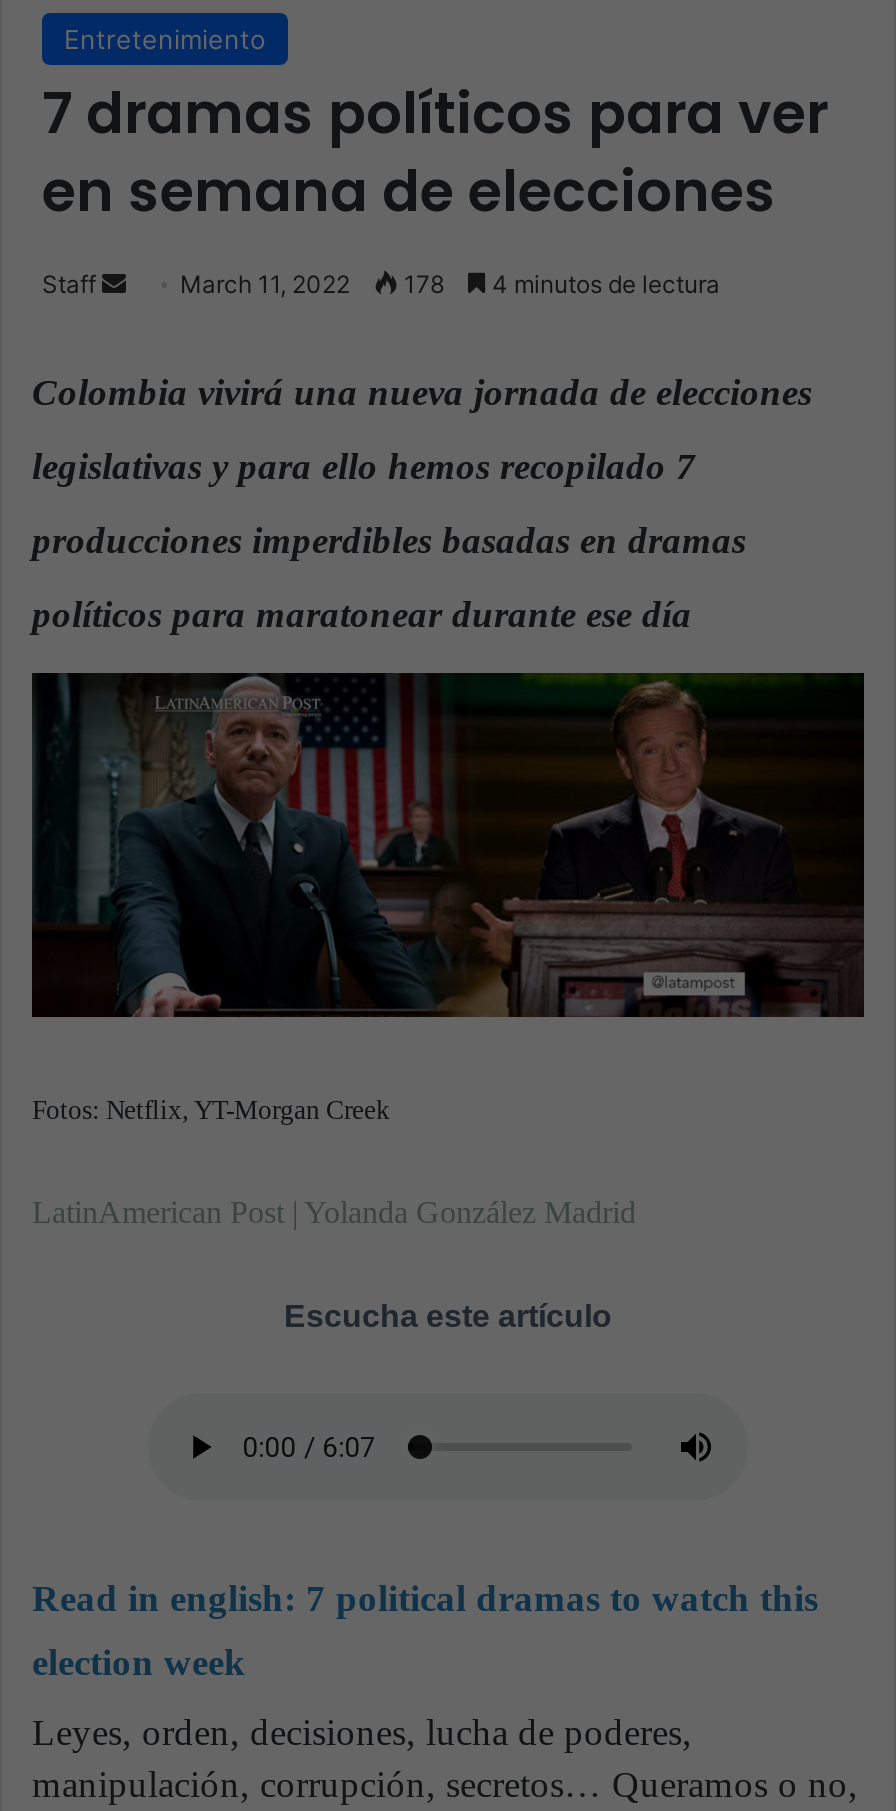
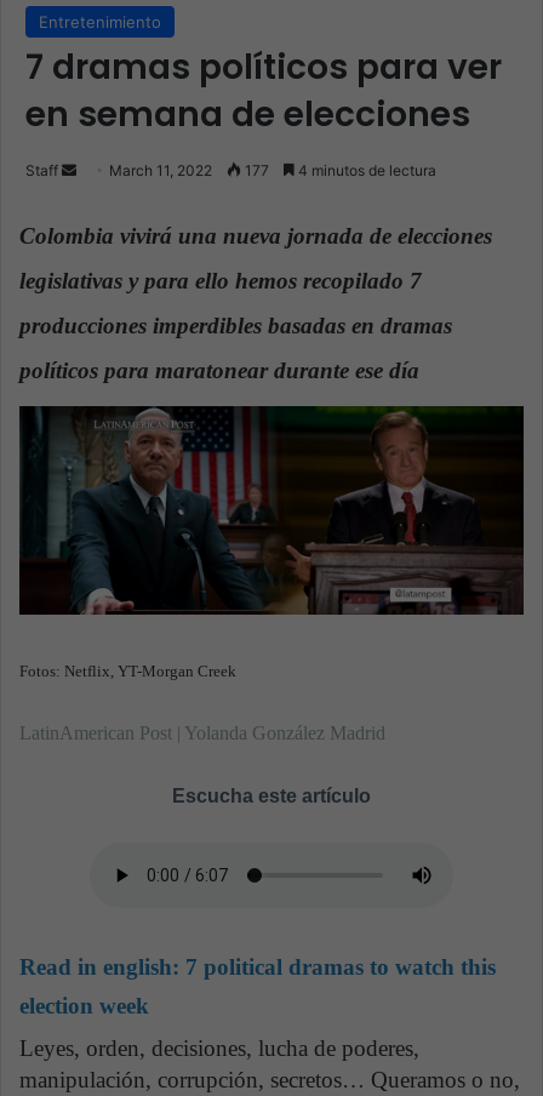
[398,270,444,300] 178 -> [241,162,269,180] 177

